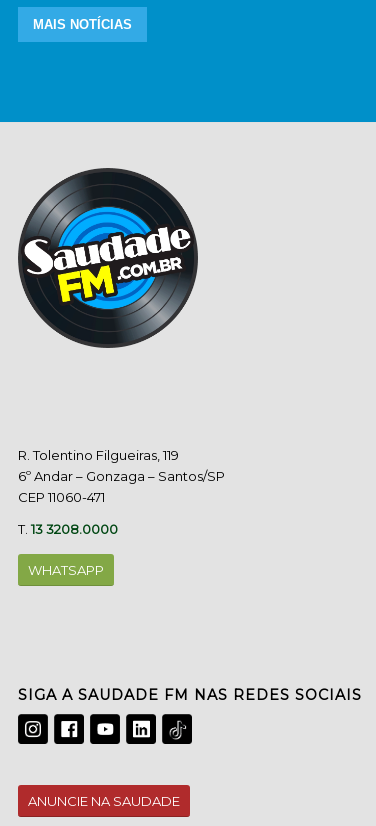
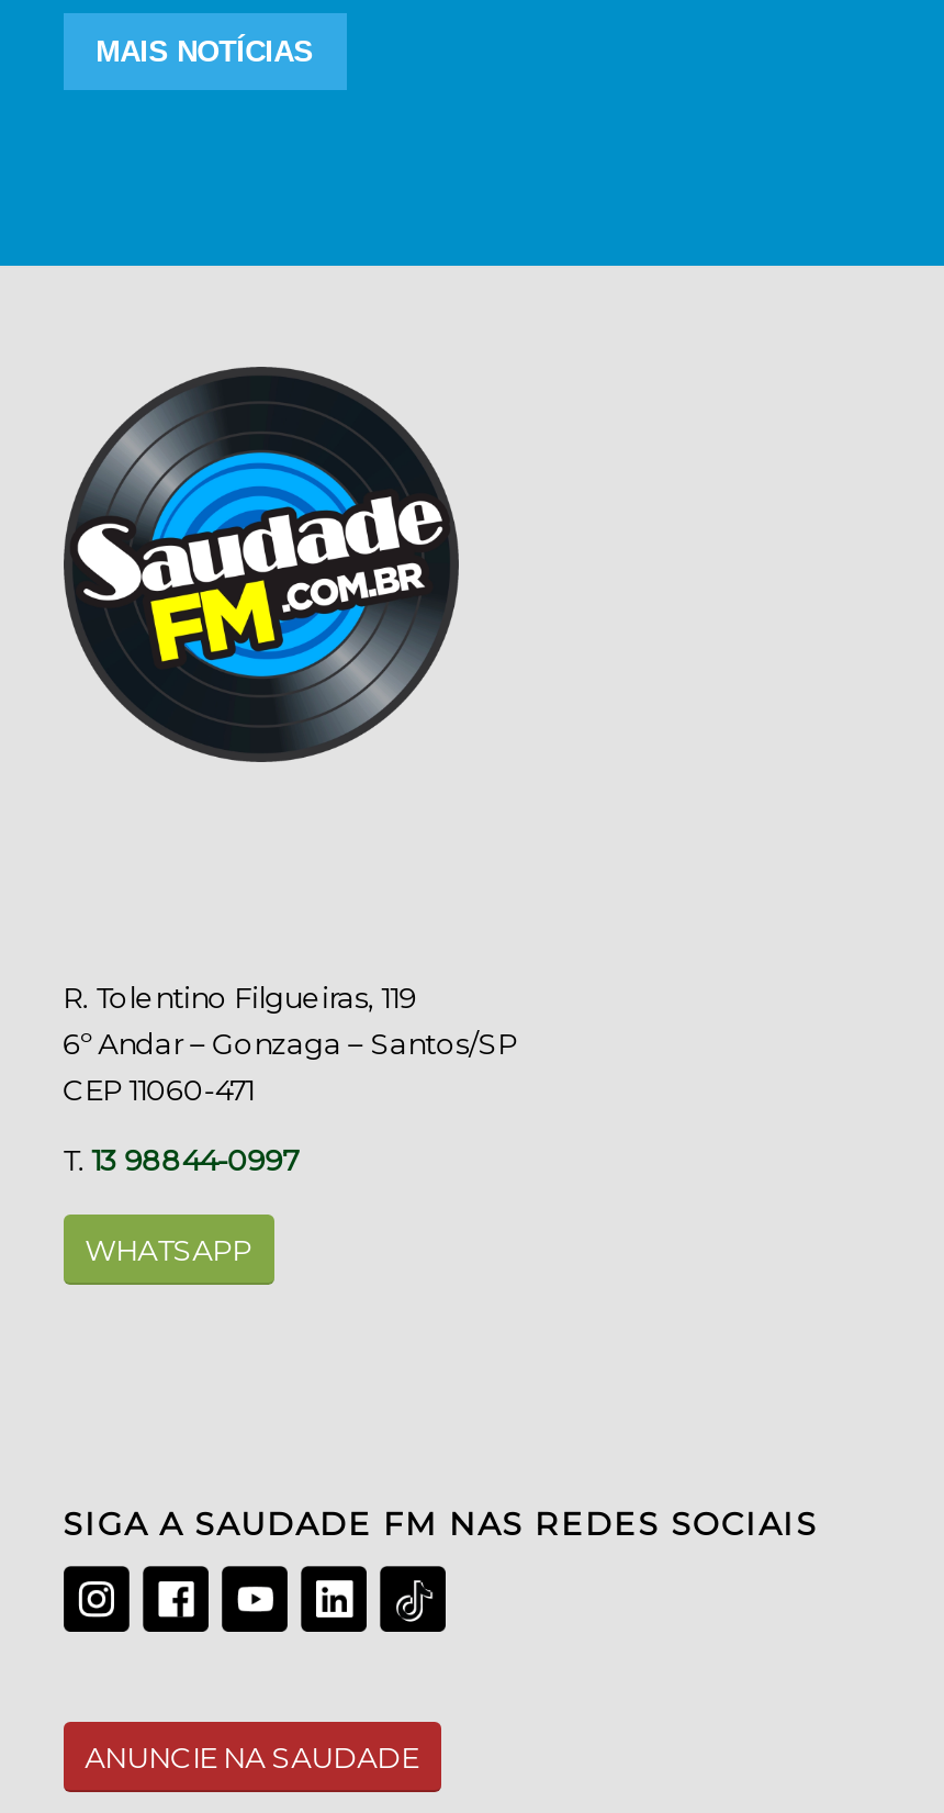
[18,521,118,537] T. 13 3208.0000 -> [63,1143,298,1178] T. 13 98844-0997

